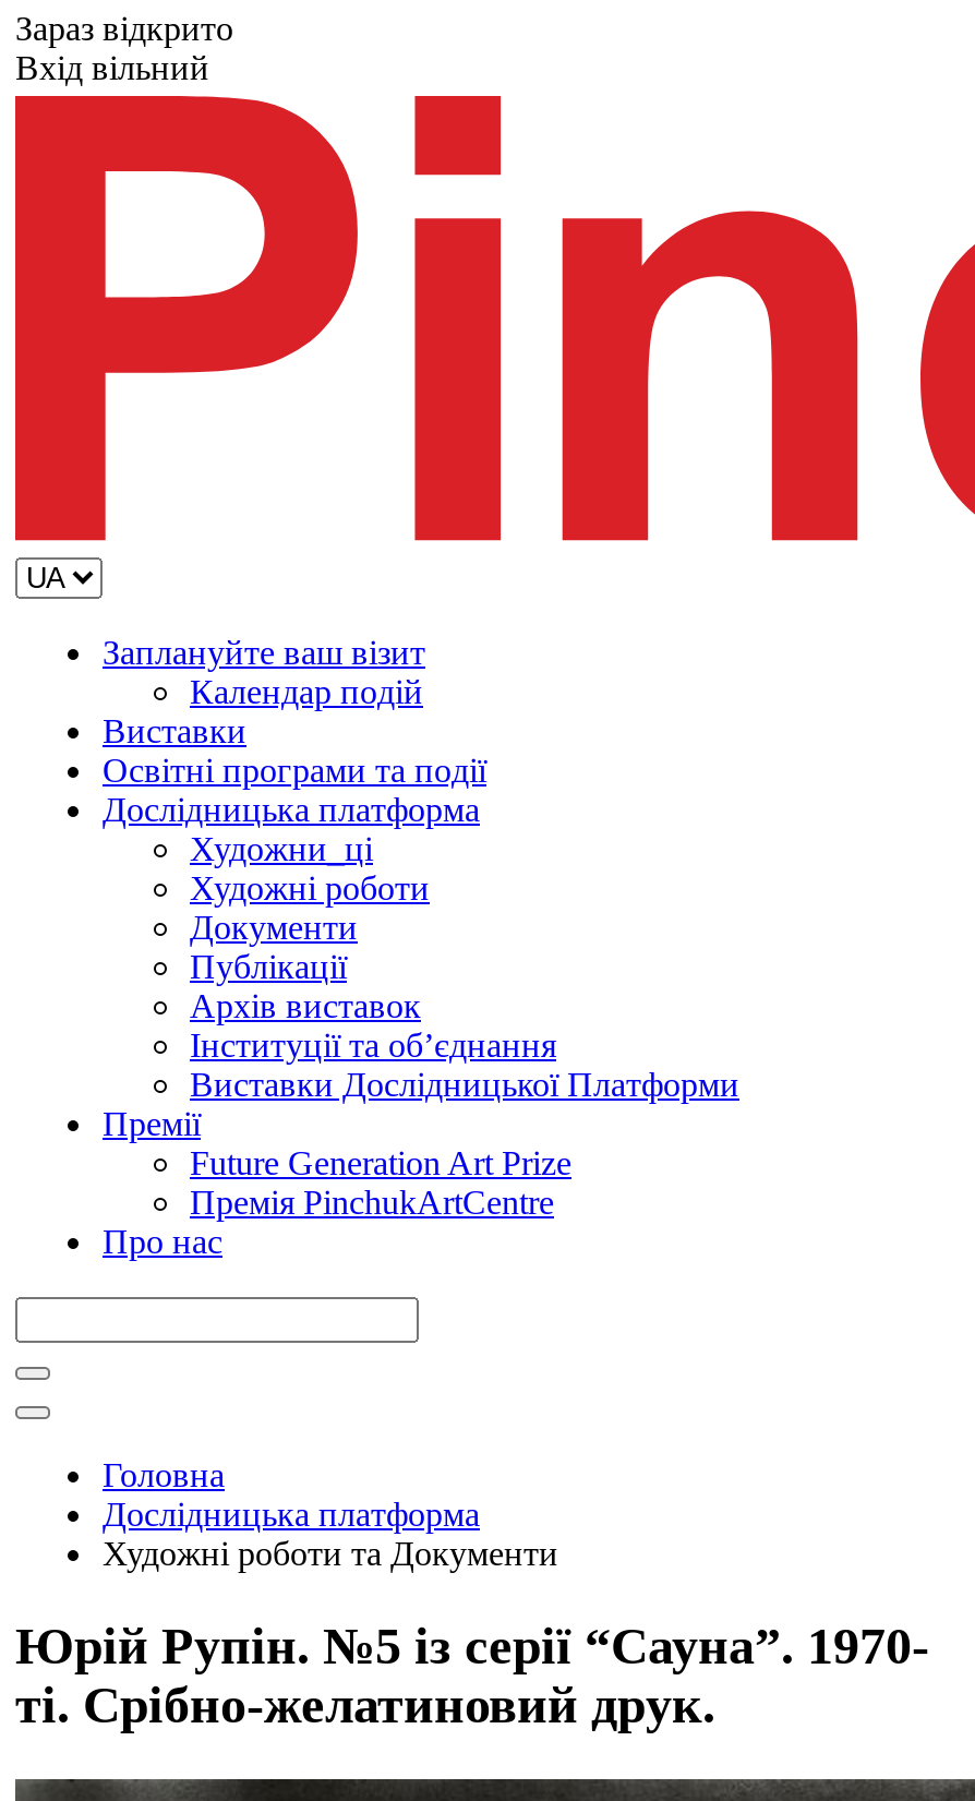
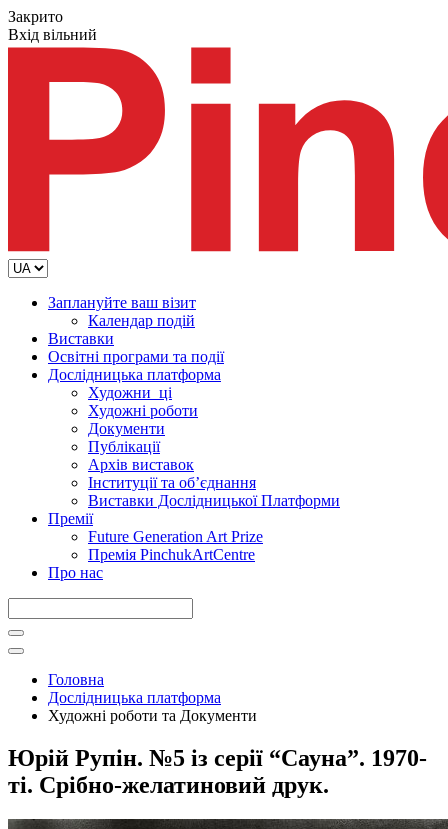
[15,10,233,47] Зараз відкрито -> [8,8,63,25] Закрито

